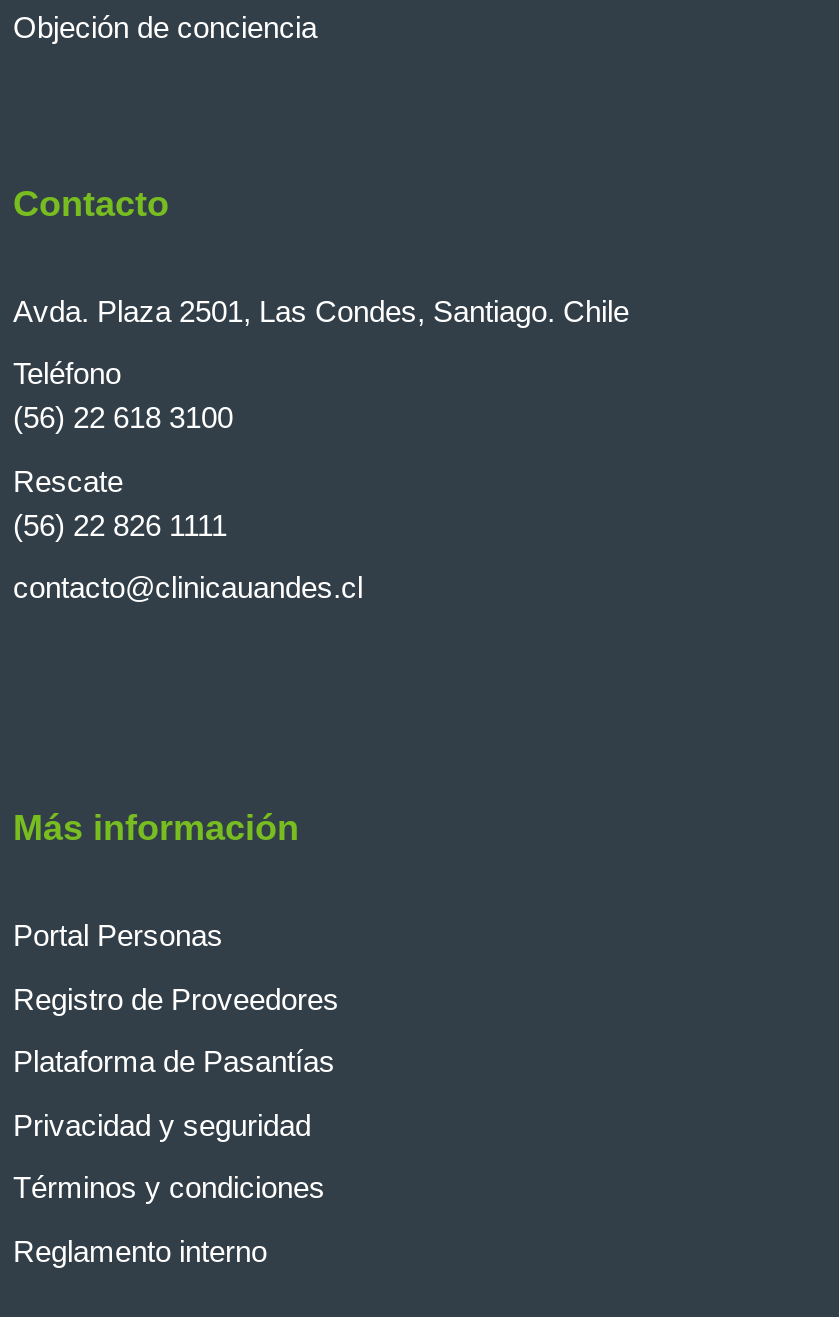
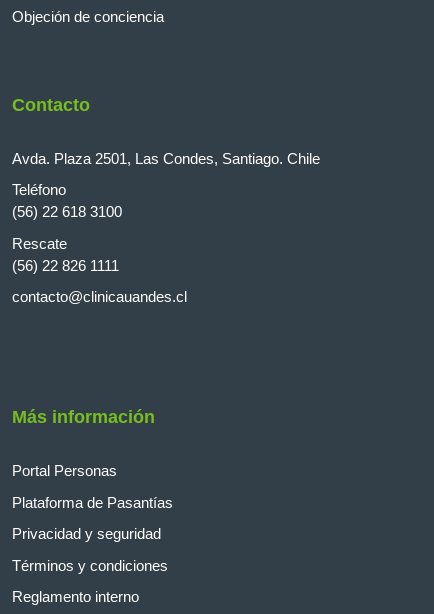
[13,981,339,1015] Registro de Proveedores -> none

